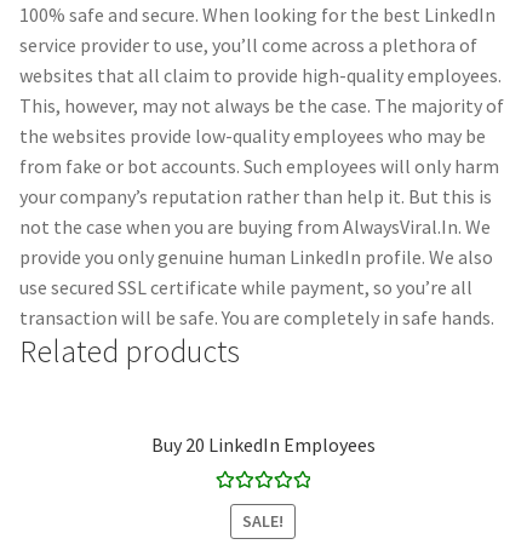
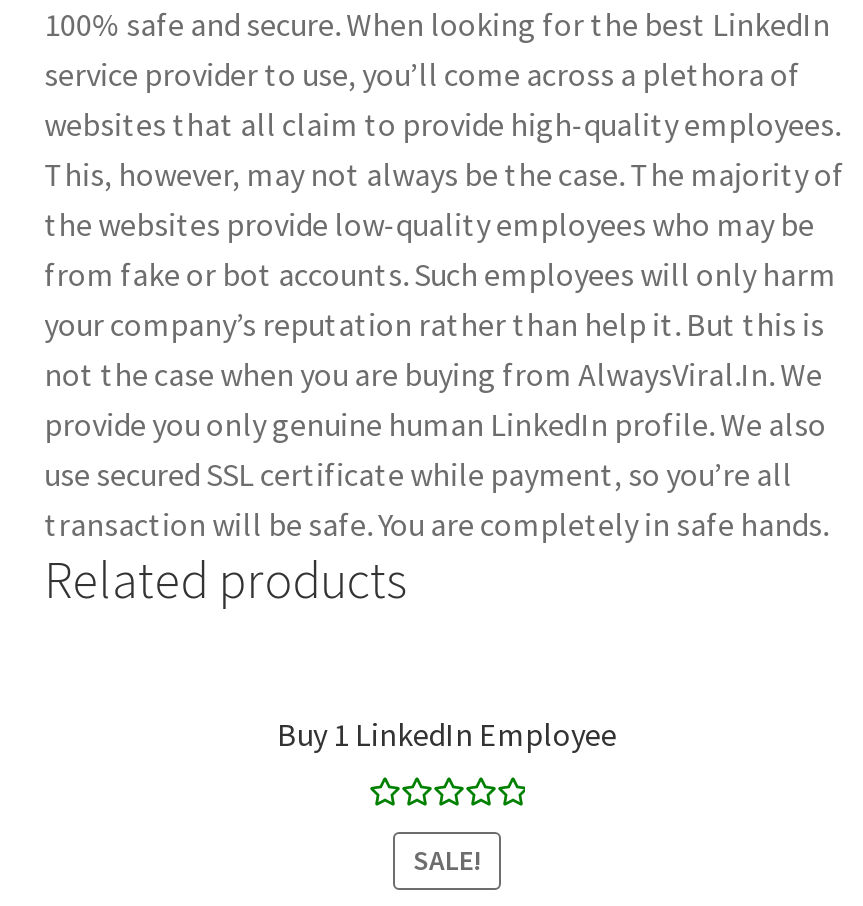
[151,432,375,456] Buy 20 LinkedIn Employees -> [277,714,617,754] Buy 1 LinkedIn Employee

